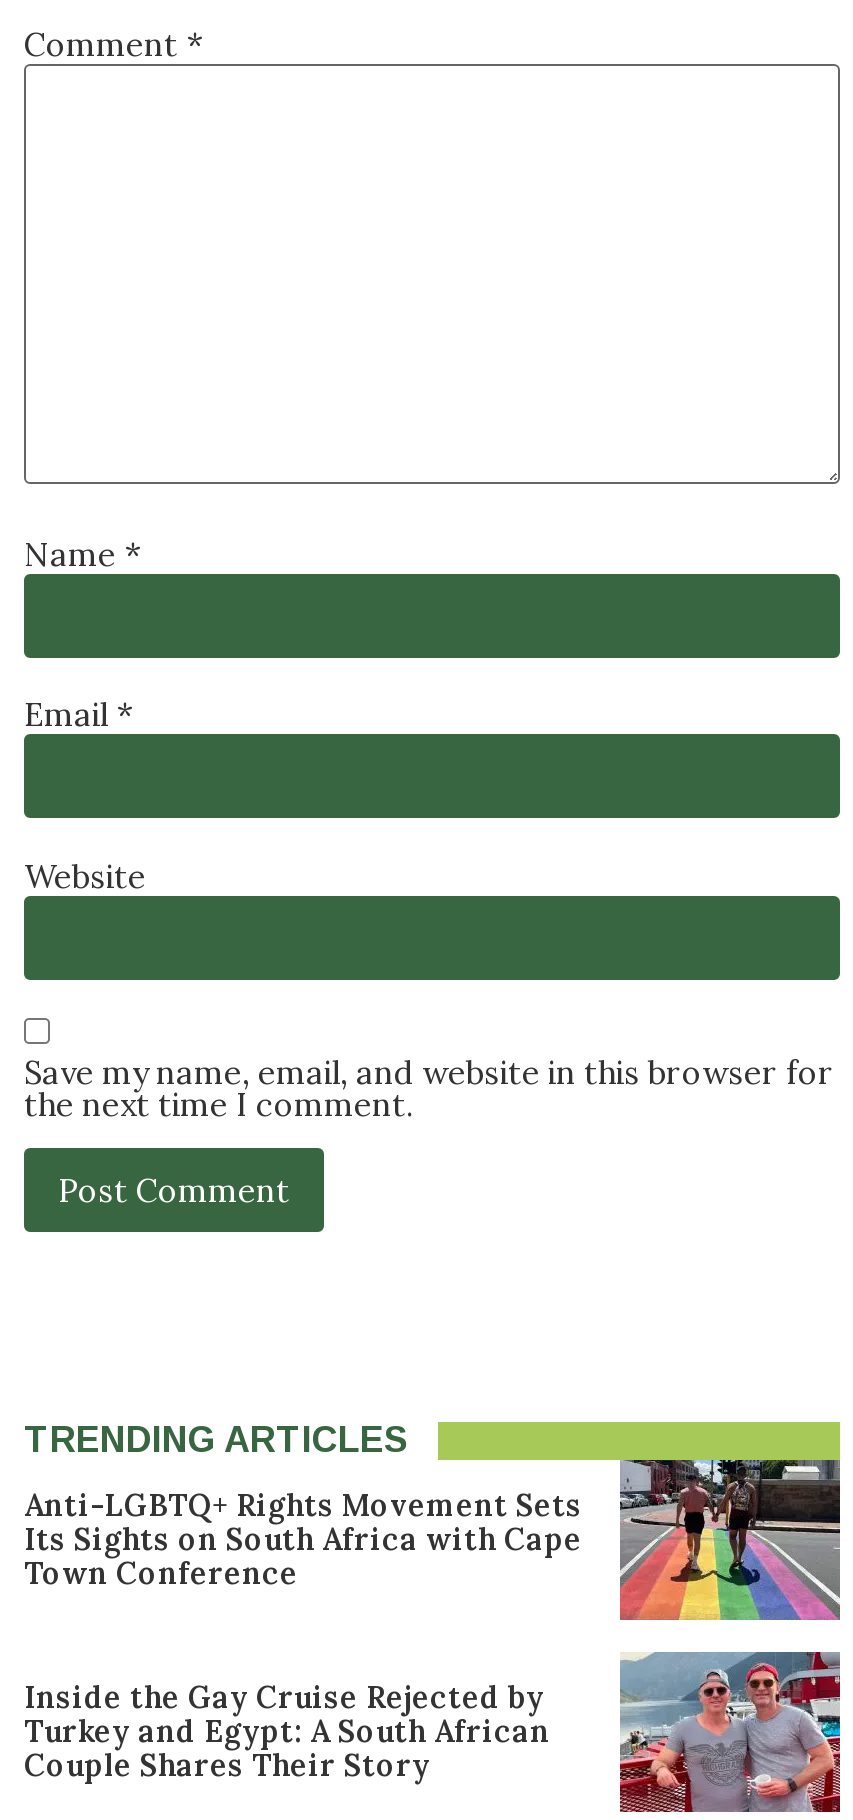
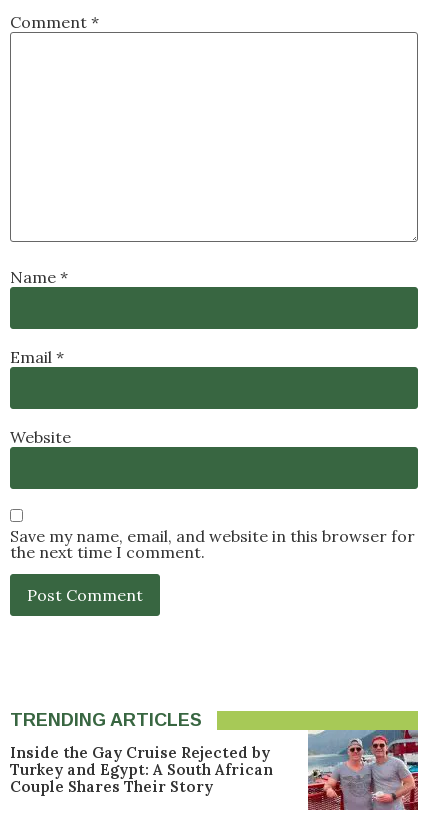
[24,1458,842,1622] [image] | Anti-LGBTQ+ Rights Movement Sets | Its Sights on South Africa with Cape | Town Conference -> none

